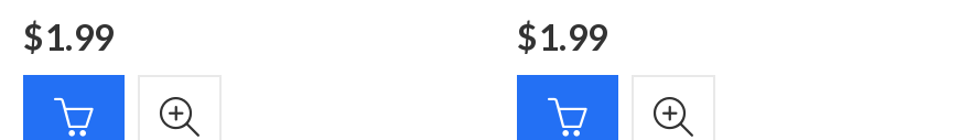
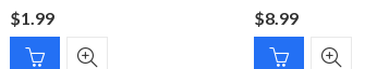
[517,16,607,58] $1.99 -> [254,8,299,28] $8.99

